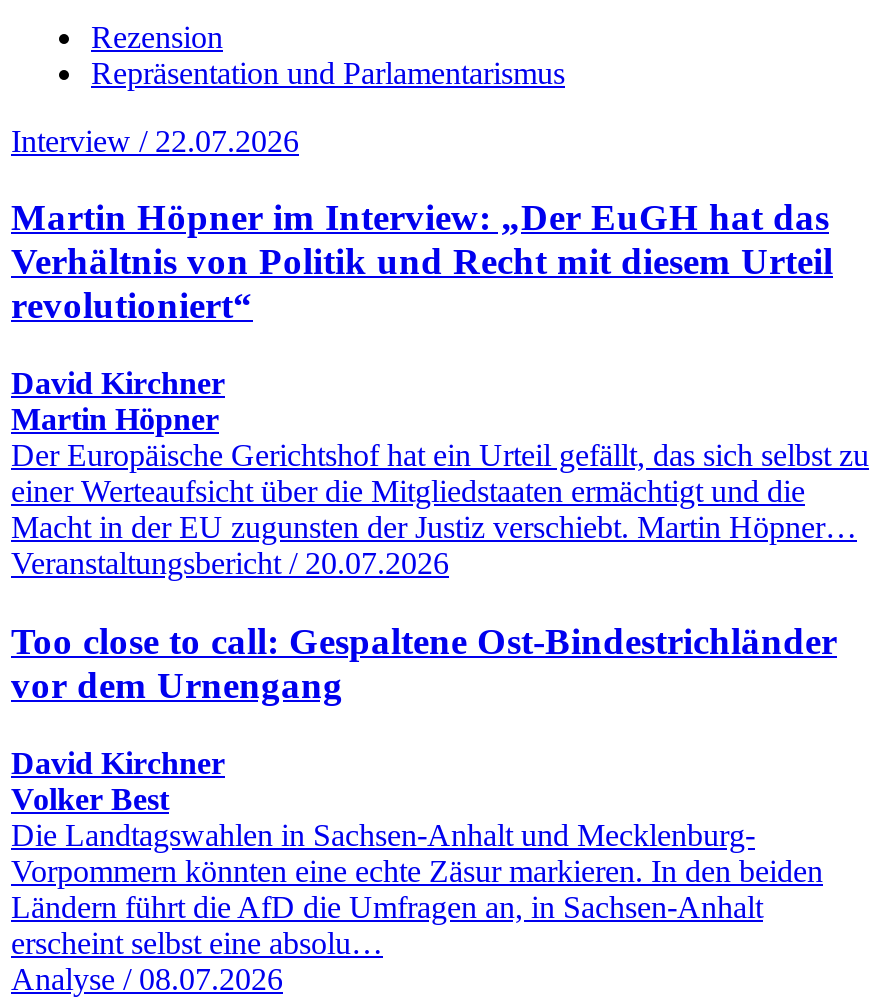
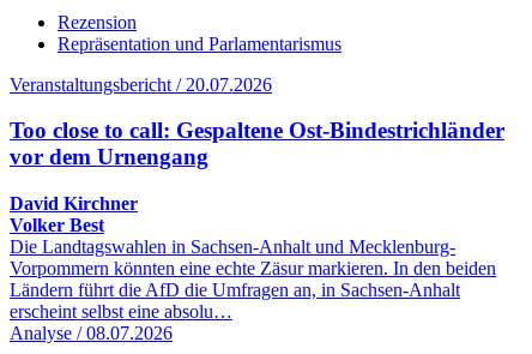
[11,124,869,544] Interview / 22.07.2026 | Martin Höpner im Interview: „Der EuGH hat das | Verhältnis von Politik und Recht mit diesem Urteil | revolutioniert“ | David Kirchner | Martin Höpner | Der Europäische Gerichtshof hat ein Urteil gefällt, das sich selbst zu | einer Werteaufsicht über die Mitgliedstaaten ermächtigt und die | Macht in der EU zugunsten der Justiz verschiebt. Martin Höpner… -> none

